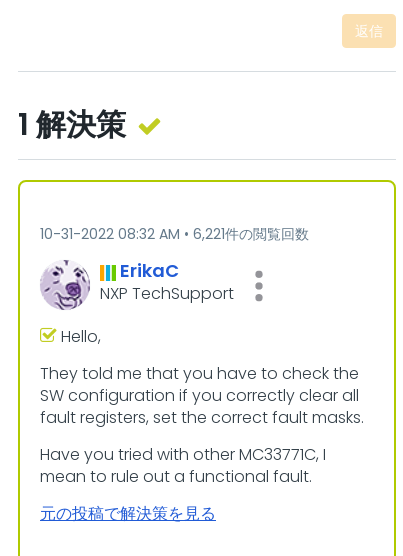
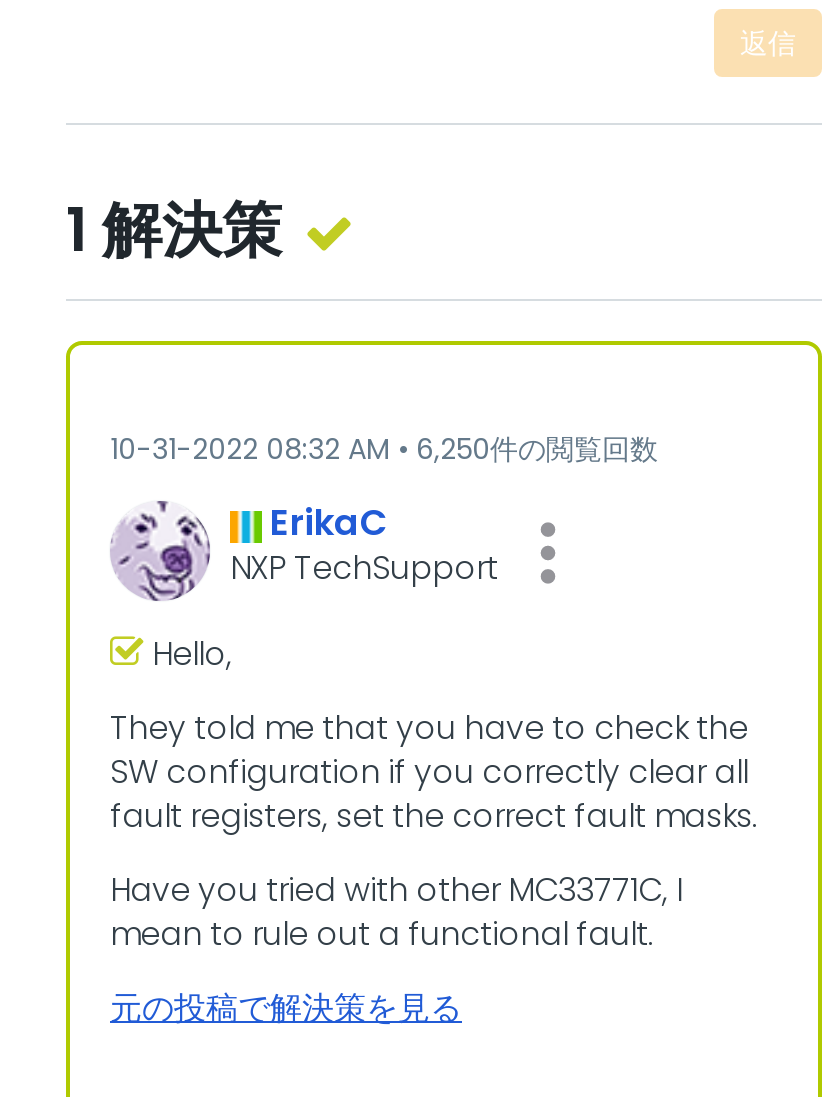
[193,224,309,244] 6,221件の閲覧回数 -> [416,430,658,470] 6,250件の閲覧回数

